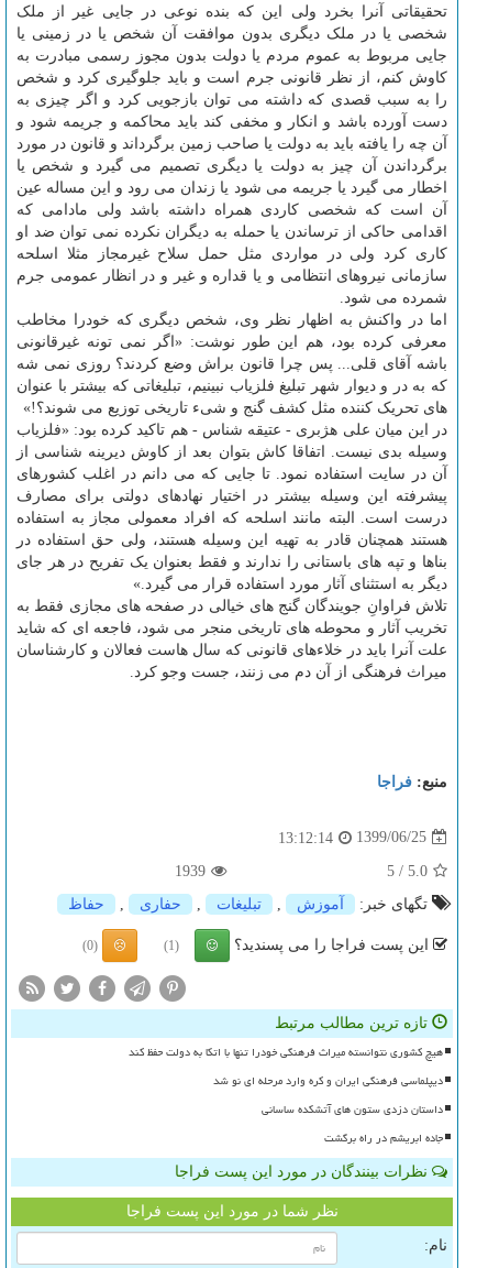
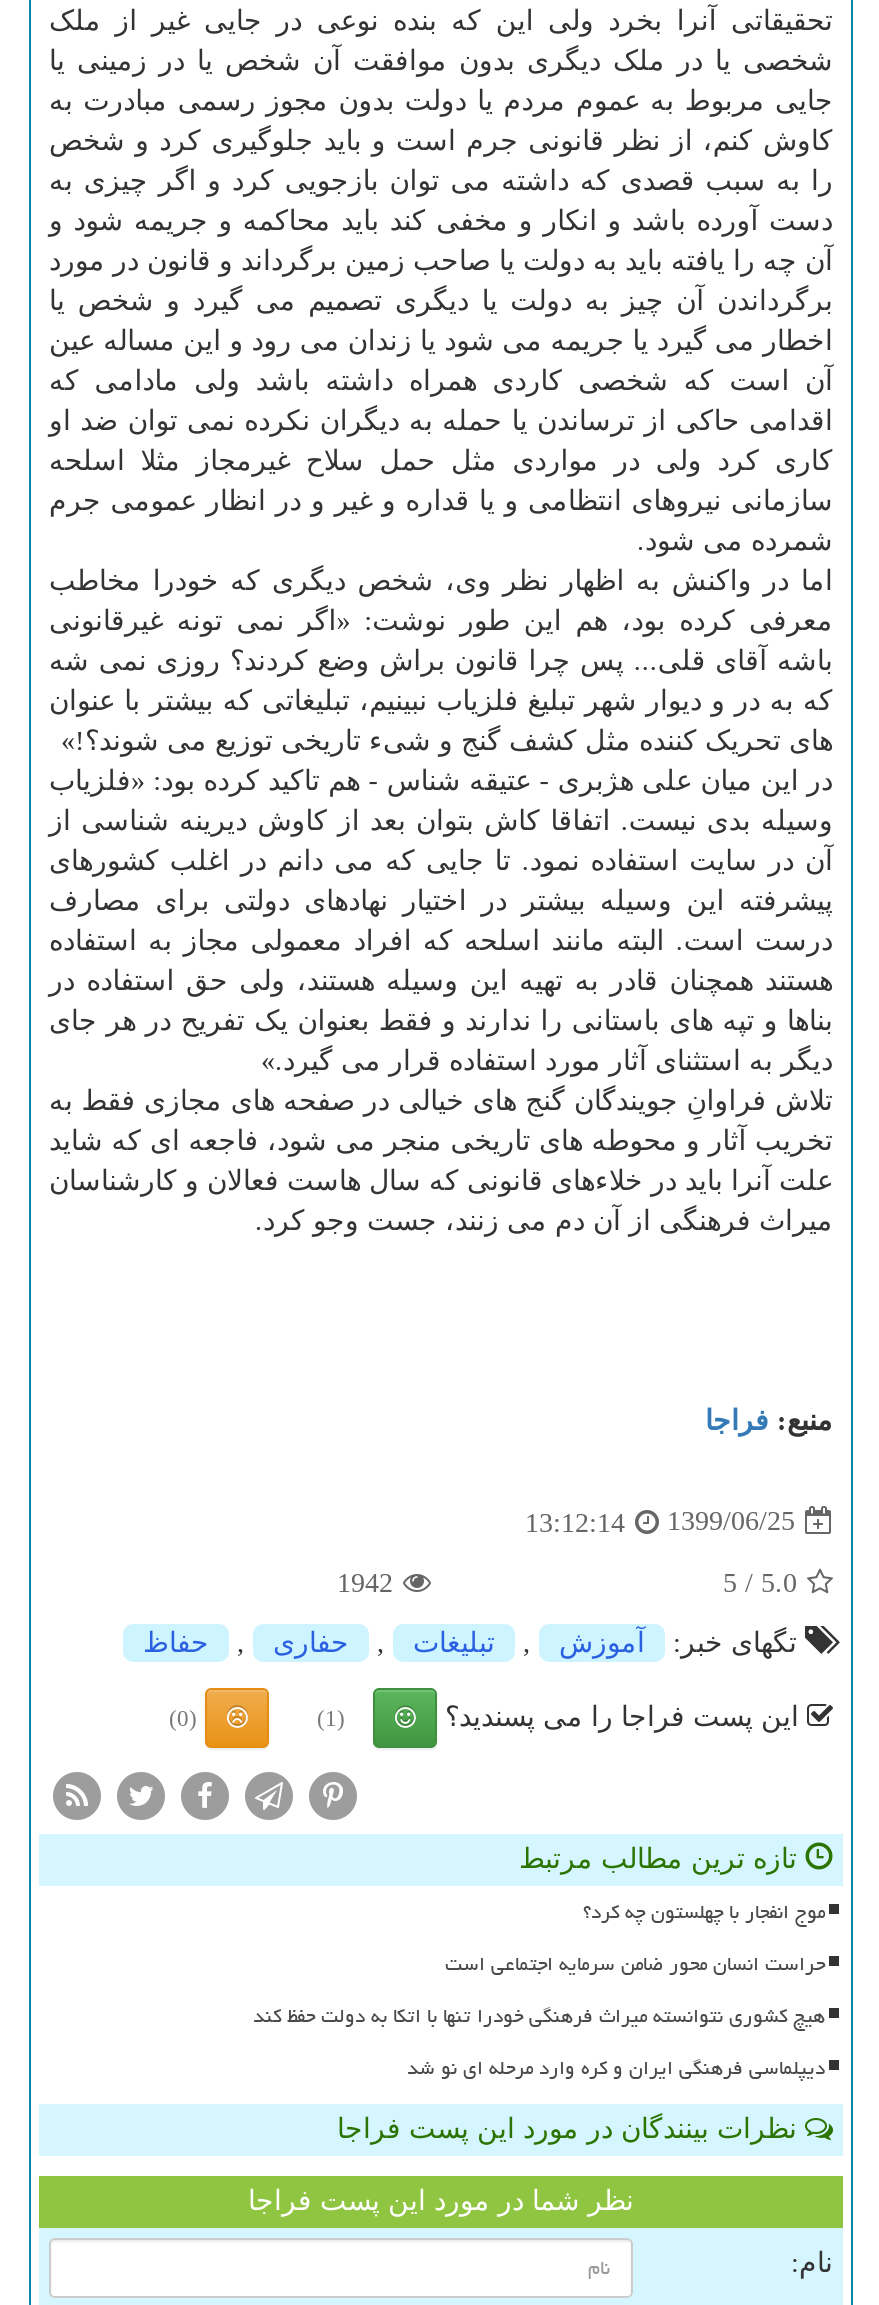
[175,863,206,879] 1939 -> [337,1568,393,1598] 1942
none -> [445,1892,825,1984] موج انفجار با چهلستون چه کرد؟ | حراست انسان محور ضامن سرمایه اجتماعی است
moved [129,1041,443,1092] -> [253,1996,825,2088]: هیچ کشوری نتوانسته میراث فرهنگی خودرا تنها با اتکا به دولت حفظ کند | دیپلماسی فرهنگی ایران و کره وارد مرحله ای نو شد
[262,1098,443,1149] داستان دزدی ستون های آتشکده ساسانی | جاده ابریشم در راه برگشت -> none

